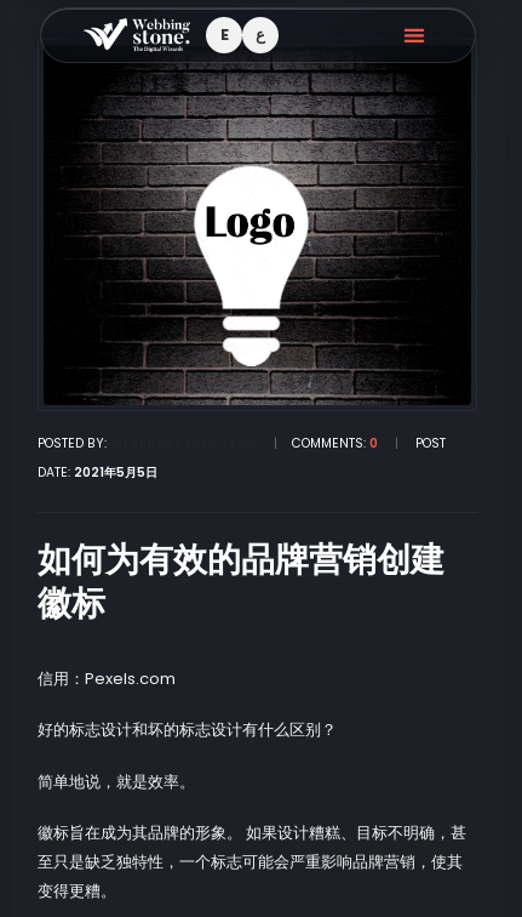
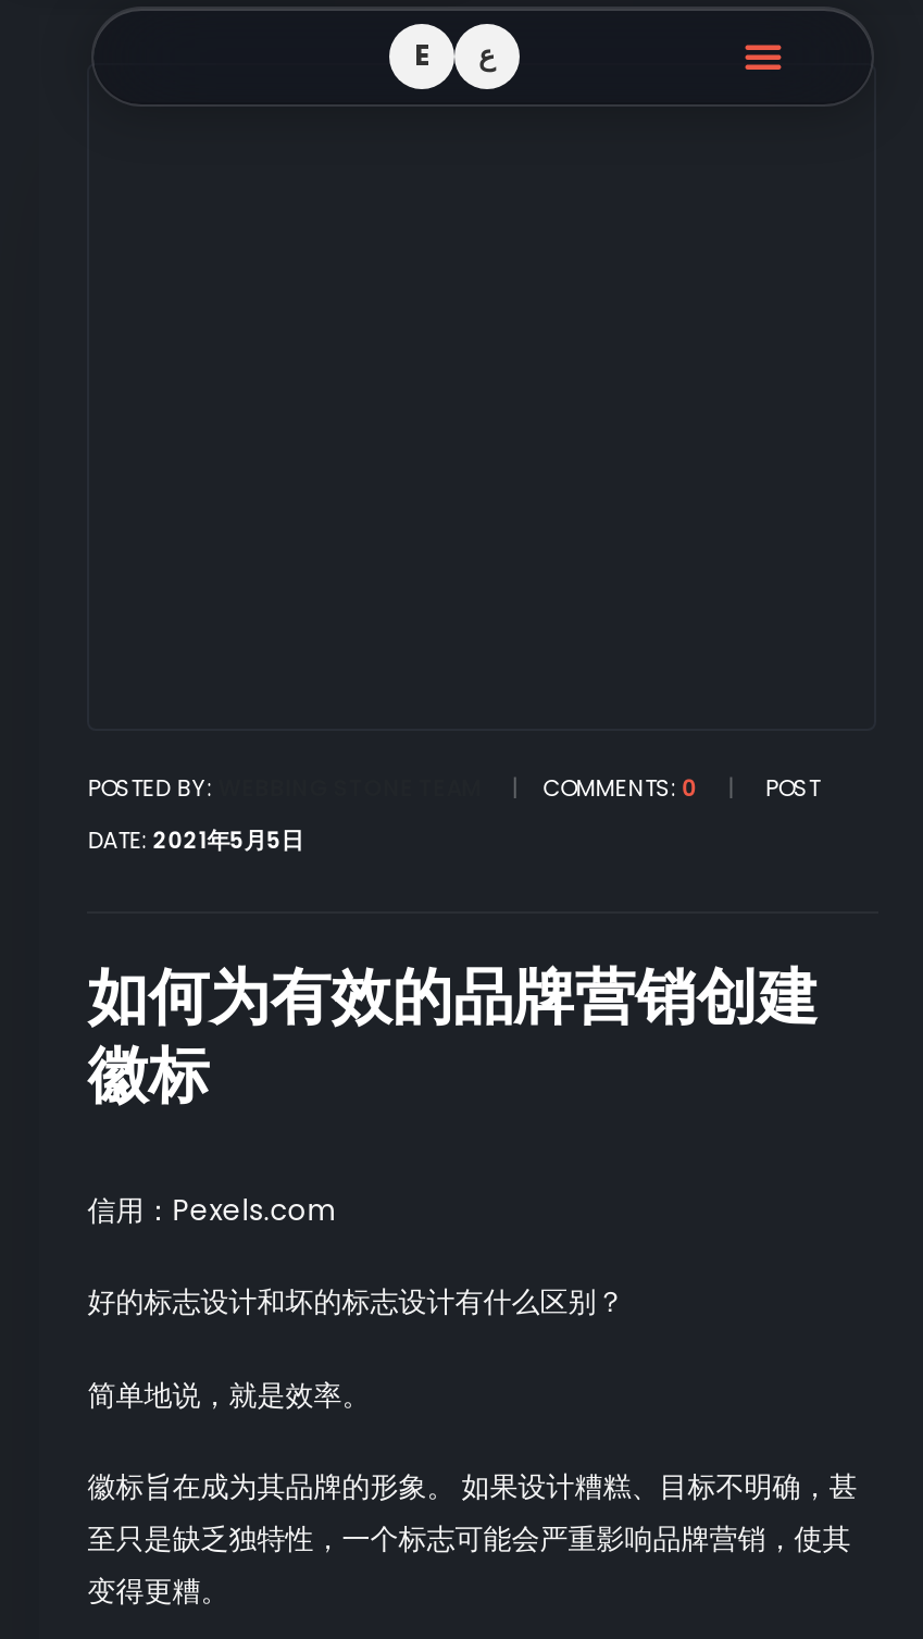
[45,17,470,405] [image] -> none

